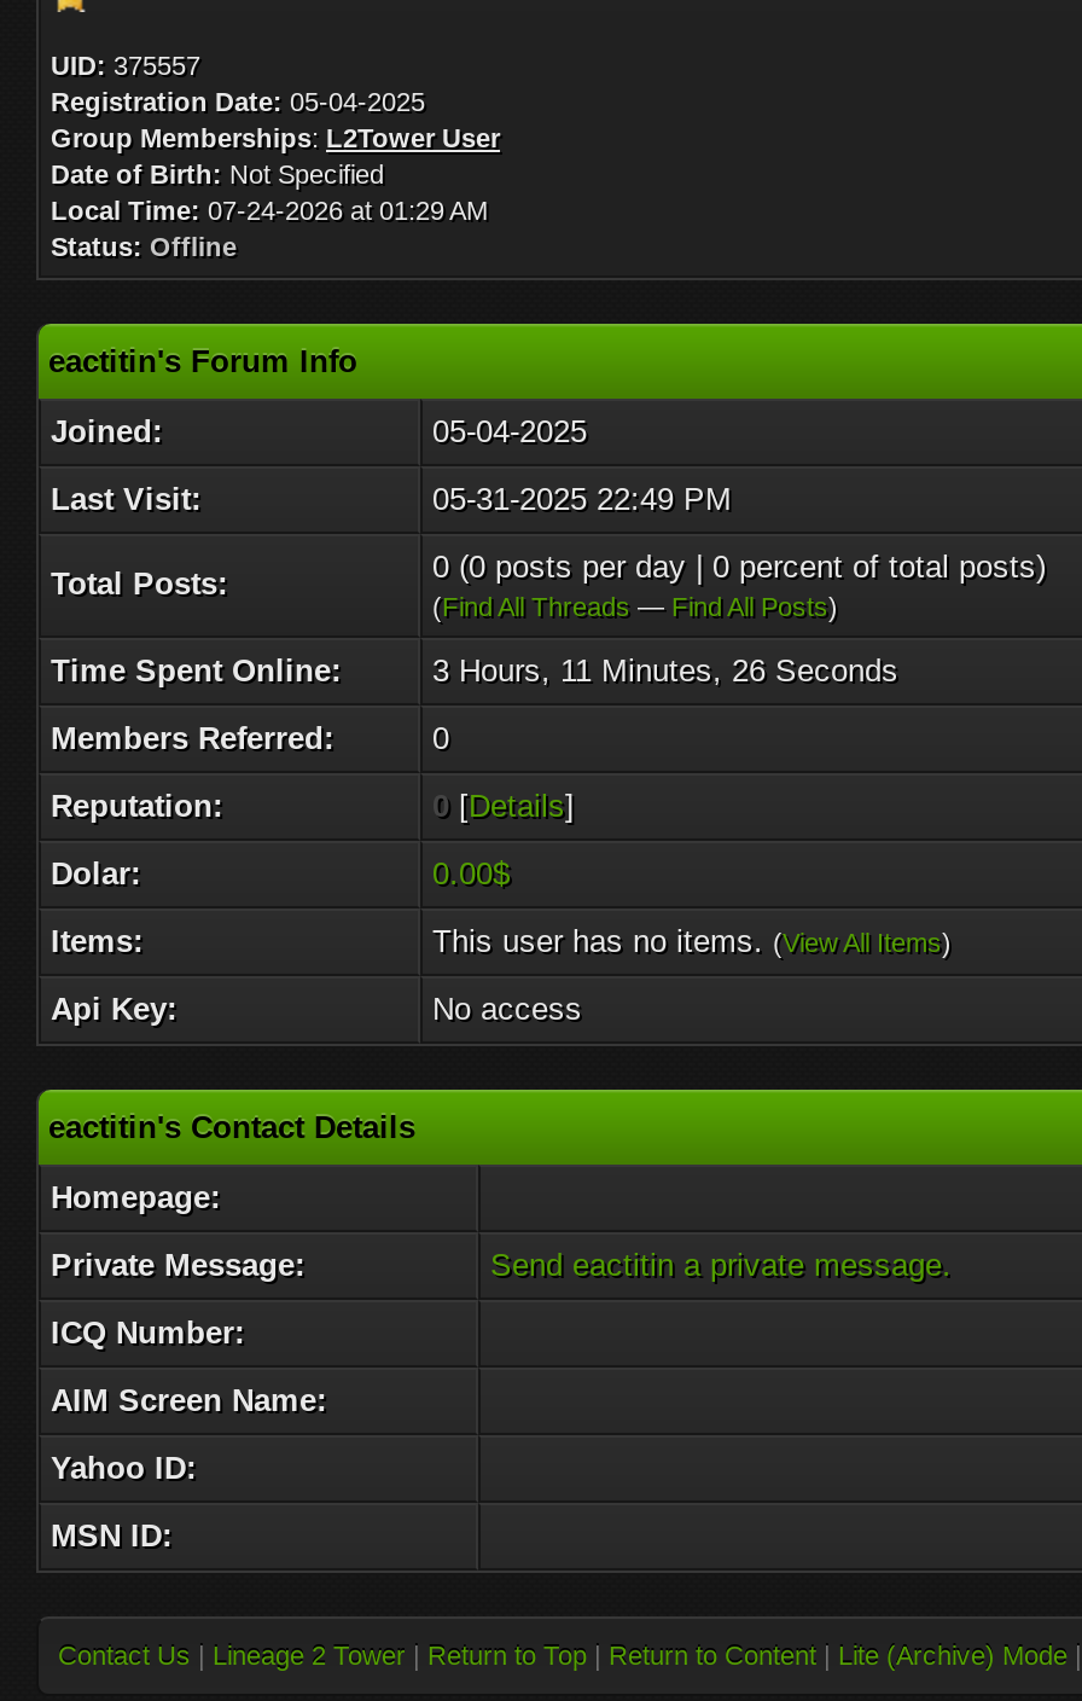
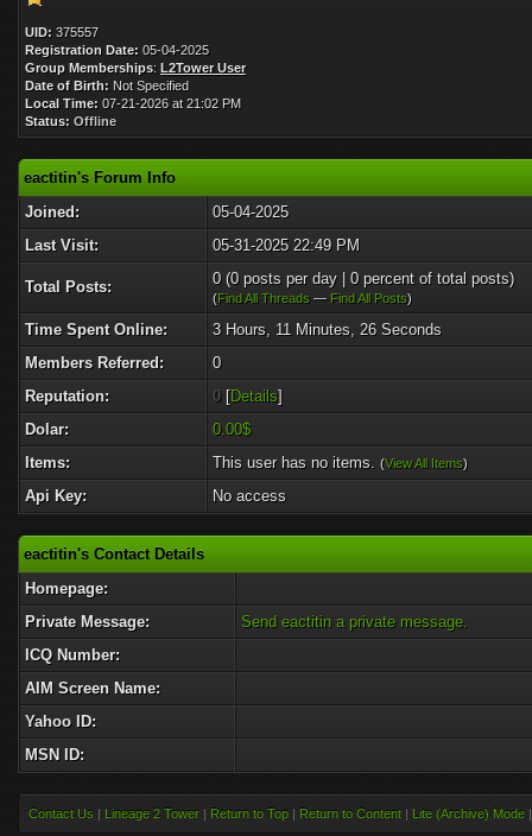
[51,196,488,225] Local Time: 07-24-2026 at 01:29 AM -> [25,96,241,110] Local Time: 07-21-2026 at 21:02 PM

